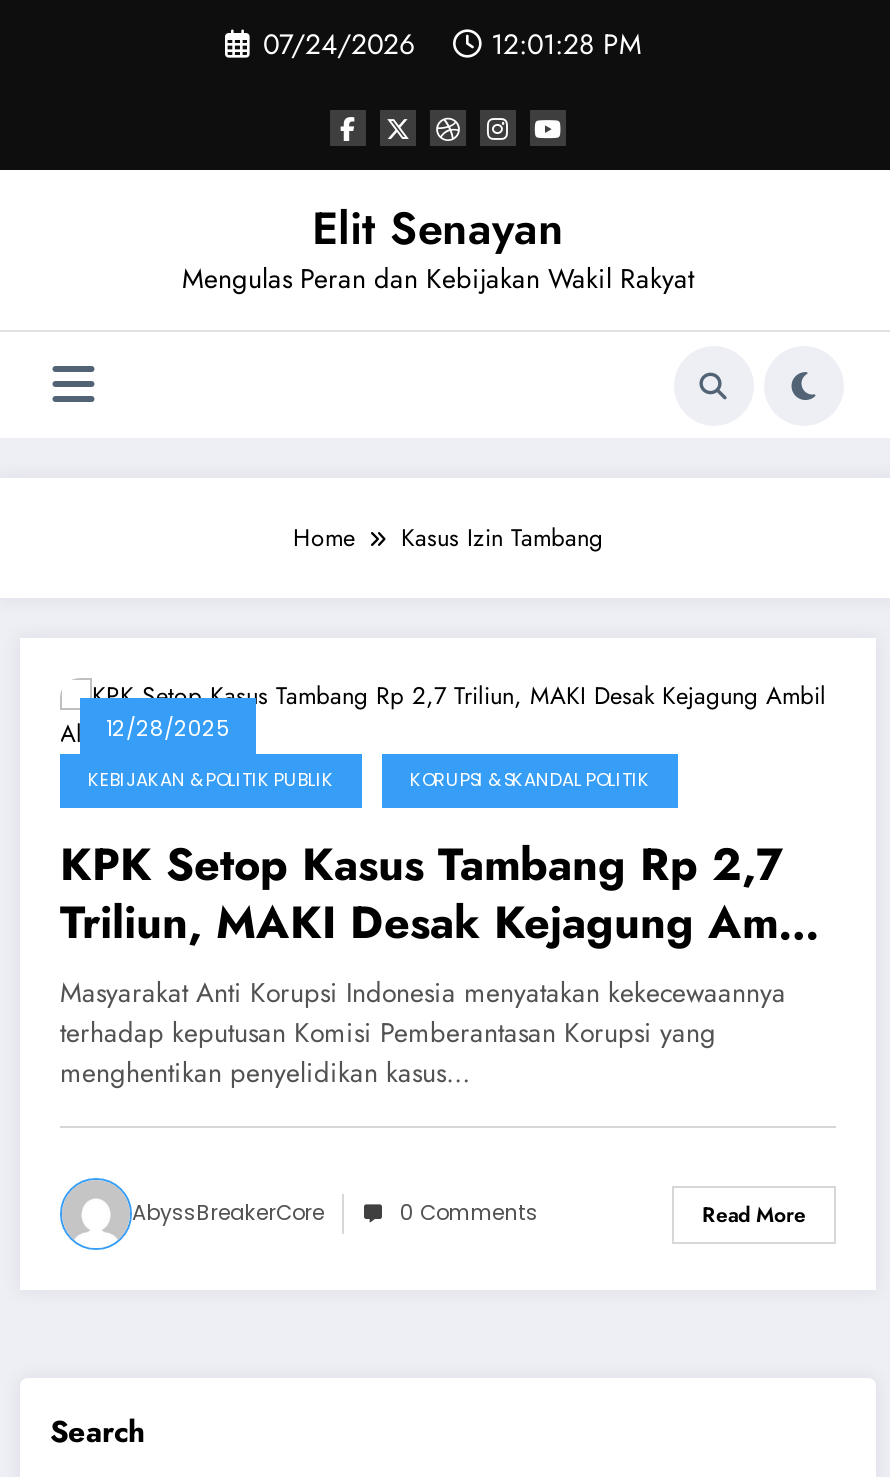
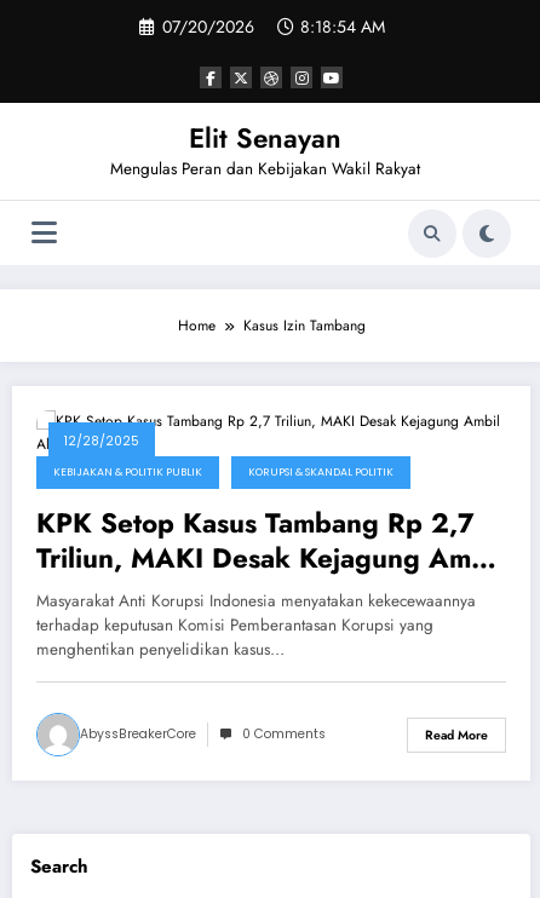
[263,24,641,64] 07/24/2026 | 12:01:28 PM -> [162,15,385,39] 07/20/2026 | 8:18:54 AM

